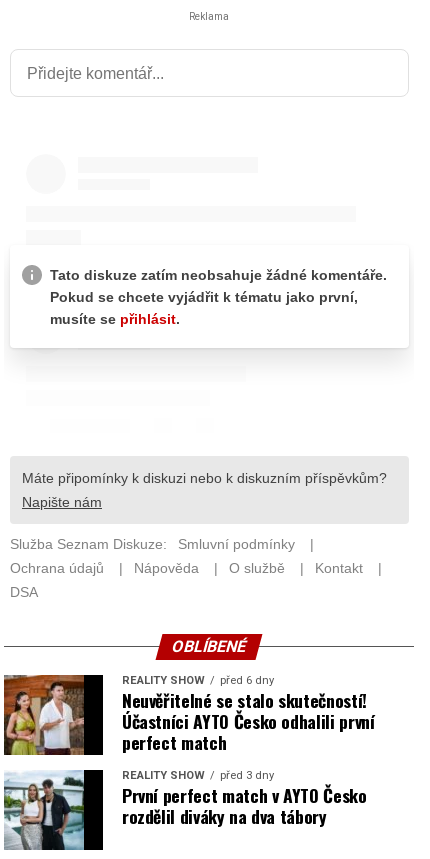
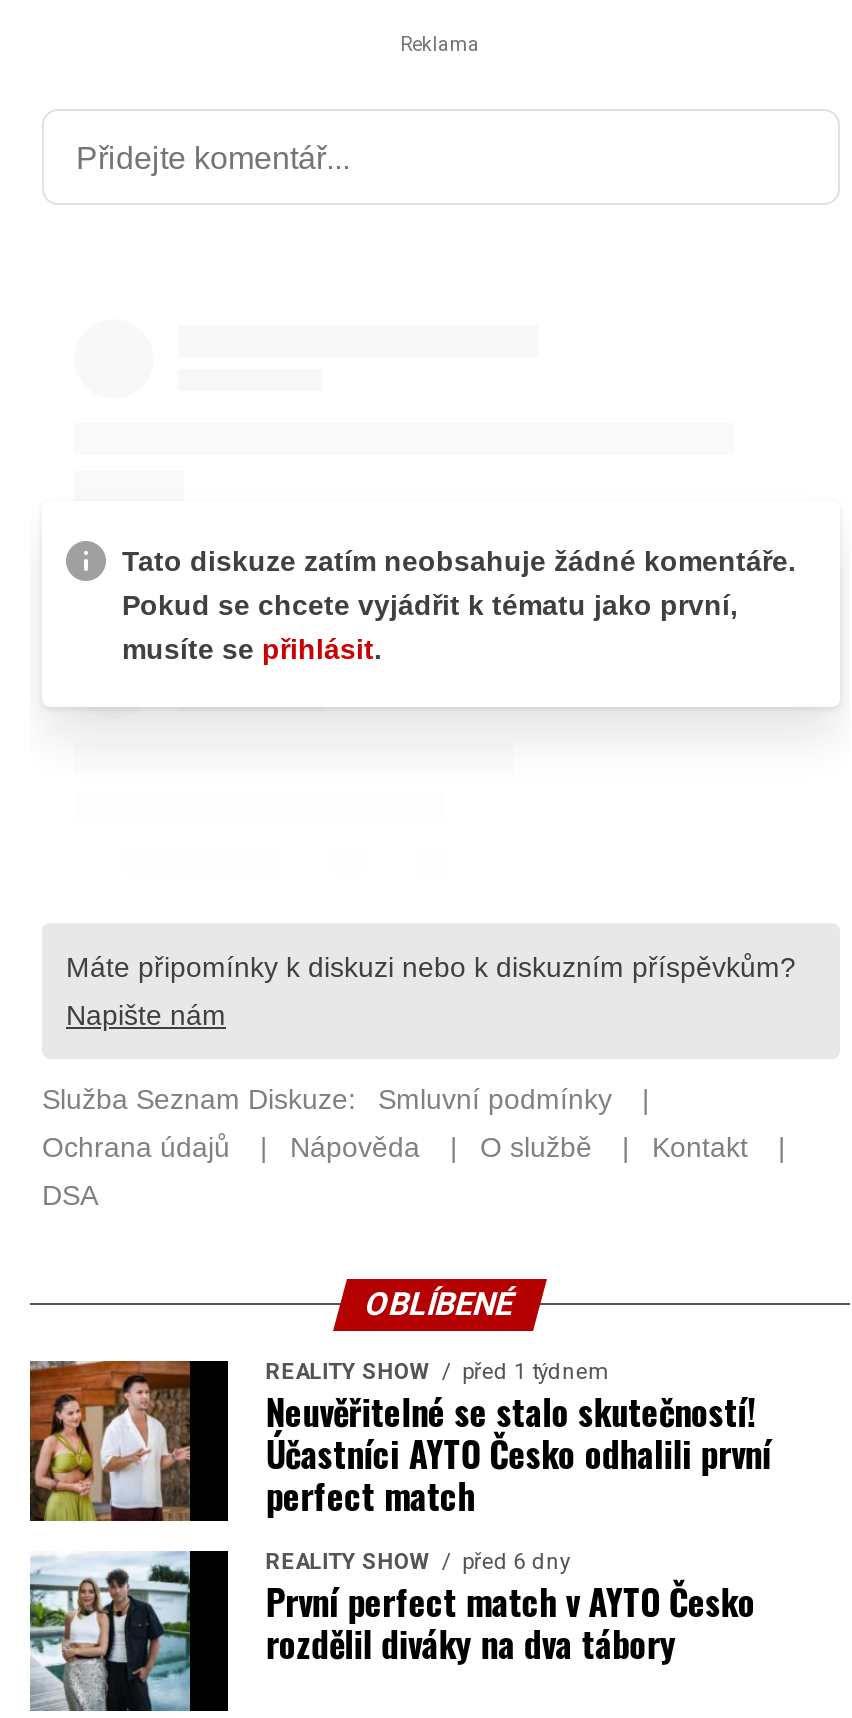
[122,674,274,687] REALITY SHOW před 6 dny -> [266,1358,610,1384] REALITY SHOW před 1 týdnem
[122,769,274,782] REALITY SHOW před 3 dny -> [266,1548,570,1574] REALITY SHOW před 6 dny

